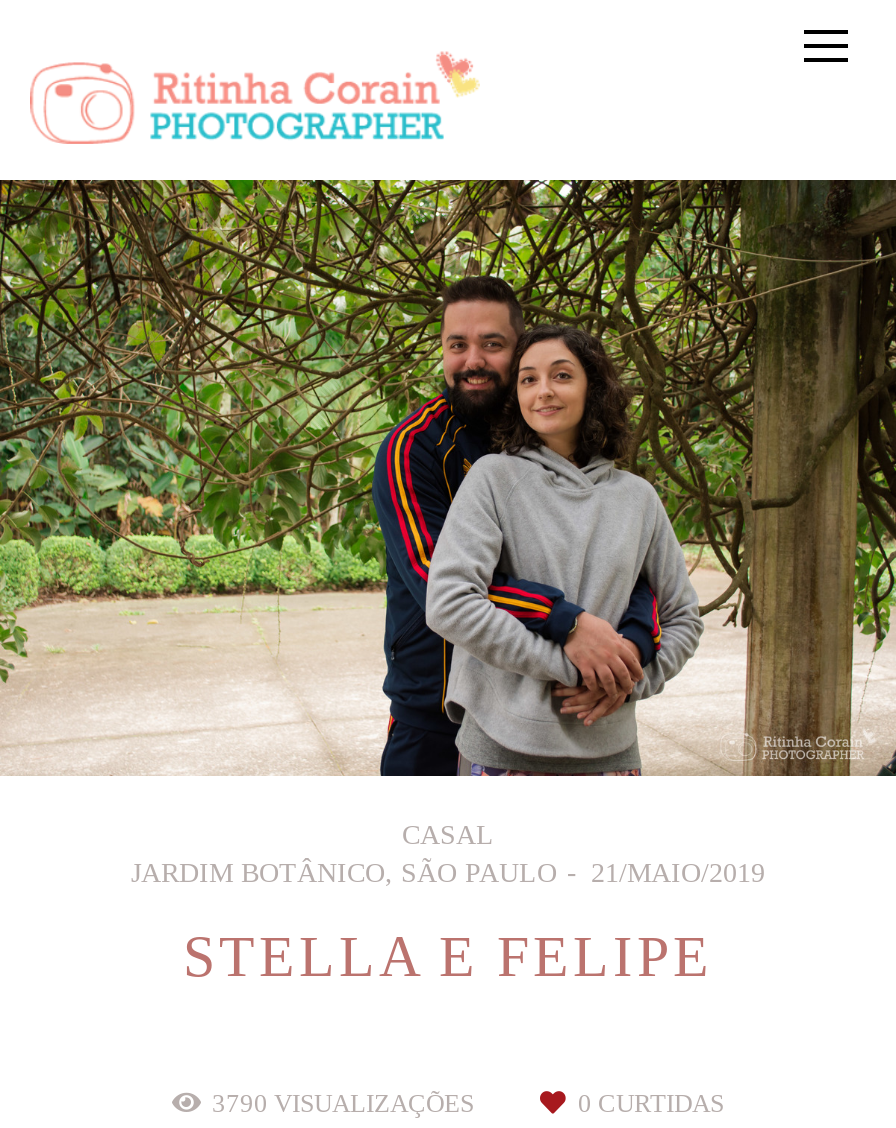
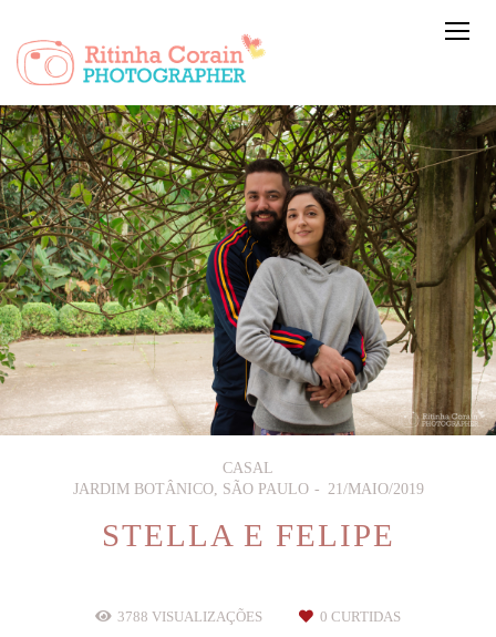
[212,1091,480,1119] 3790 VISUALIZAÇÕES -> [117,610,266,625] 3788 VISUALIZAÇÕES

